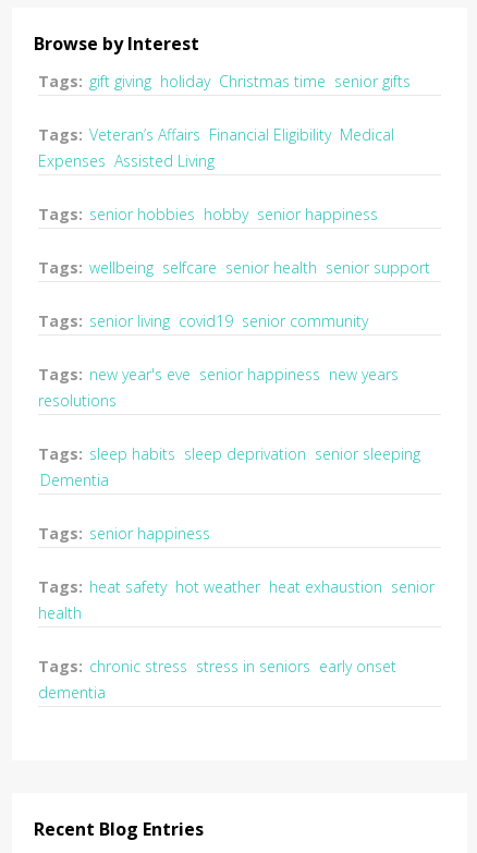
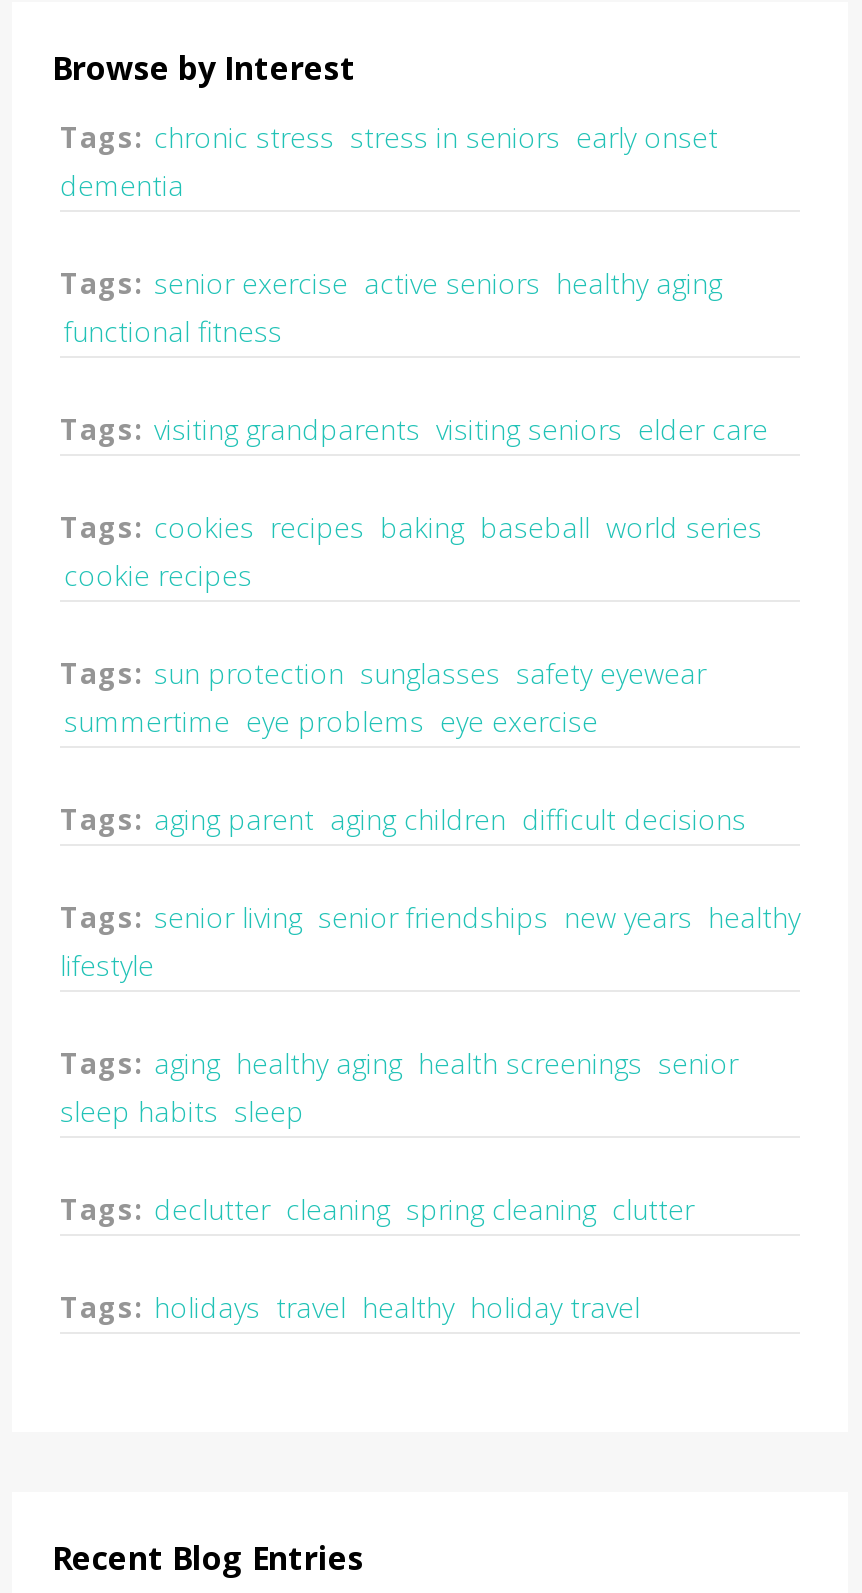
[38,71,435,623] Tags: gift giving holiday Christmas time senior gifts | Tags: Veteran’s Affairs Financial Eligibility Medical | Expenses Assisted Living | Tags: senior hobbies hobby senior happiness | Tags: wellbeing selfcare senior health senior support | Tags: senior living covid19 senior community | Tags: new year's eve senior happiness new years | resolutions | Tags: sleep habits sleep deprivation senior sleeping | Dementia | Tags: senior happiness | Tags: heat safety hot weather heat exhaustion senior | health -> none
moved [38,656,396,703] -> [60,118,718,204]: Tags: chronic stress stress in seniors early onset | dementia
none -> [60,264,800,1326] Tags: senior exercise active seniors healthy aging | functional fitness | Tags: visiting grandparents visiting seniors elder care | Tags: cookies recipes baking baseball world series | cookie recipes | Tags: sun protection sunglasses safety eyewear | summertime eye problems eye exercise | Tags: aging parent aging children difficult decisions | Tags: senior living senior friendships new years healthy | lifestyle | Tags: aging healthy aging health screenings senior | sleep habits sleep | Tags: declutter cleaning spring cleaning clutter | Tags: holidays travel healthy holiday travel

